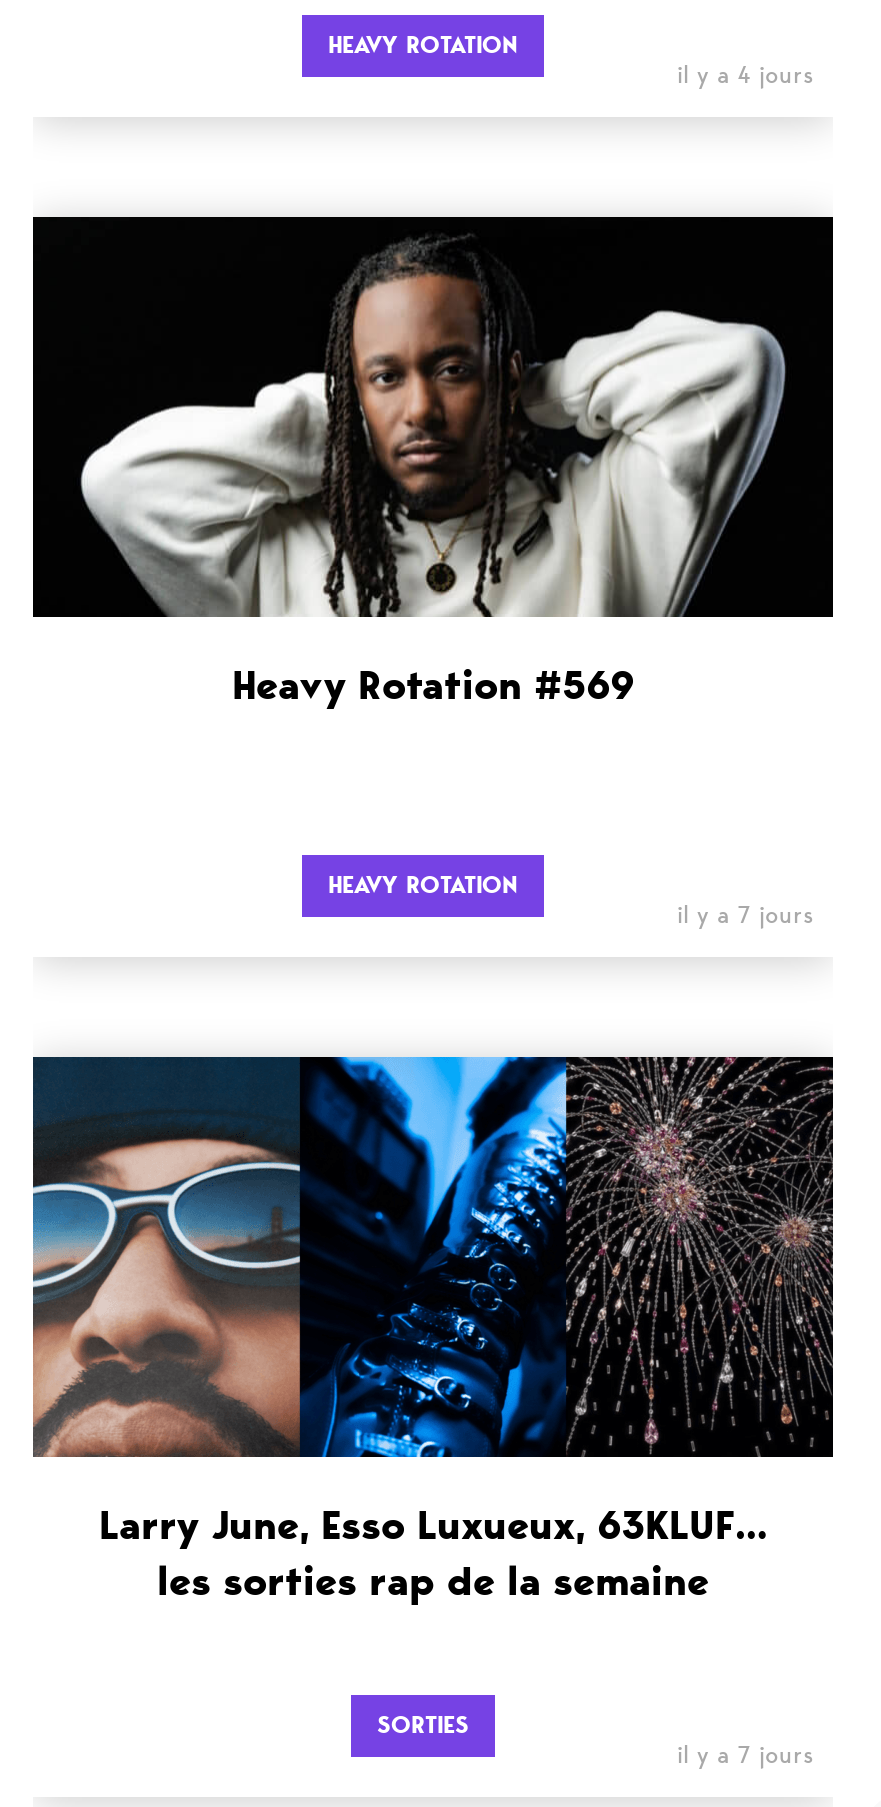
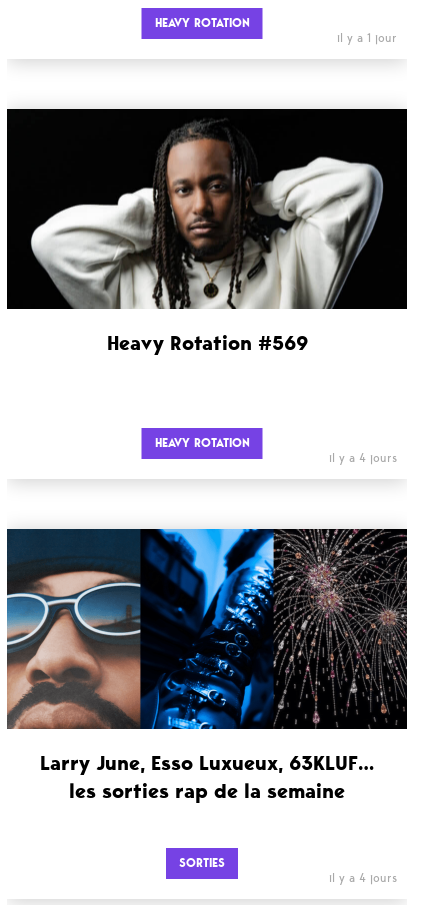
[677,58,813,90] il y a 4 jours -> [337,30,397,46] il y a 1 jour
[677,898,813,930] il y a 7 jours -> [329,450,397,466] il y a 4 jours
[677,1738,813,1770] il y a 7 jours -> [329,870,397,886] il y a 4 jours

